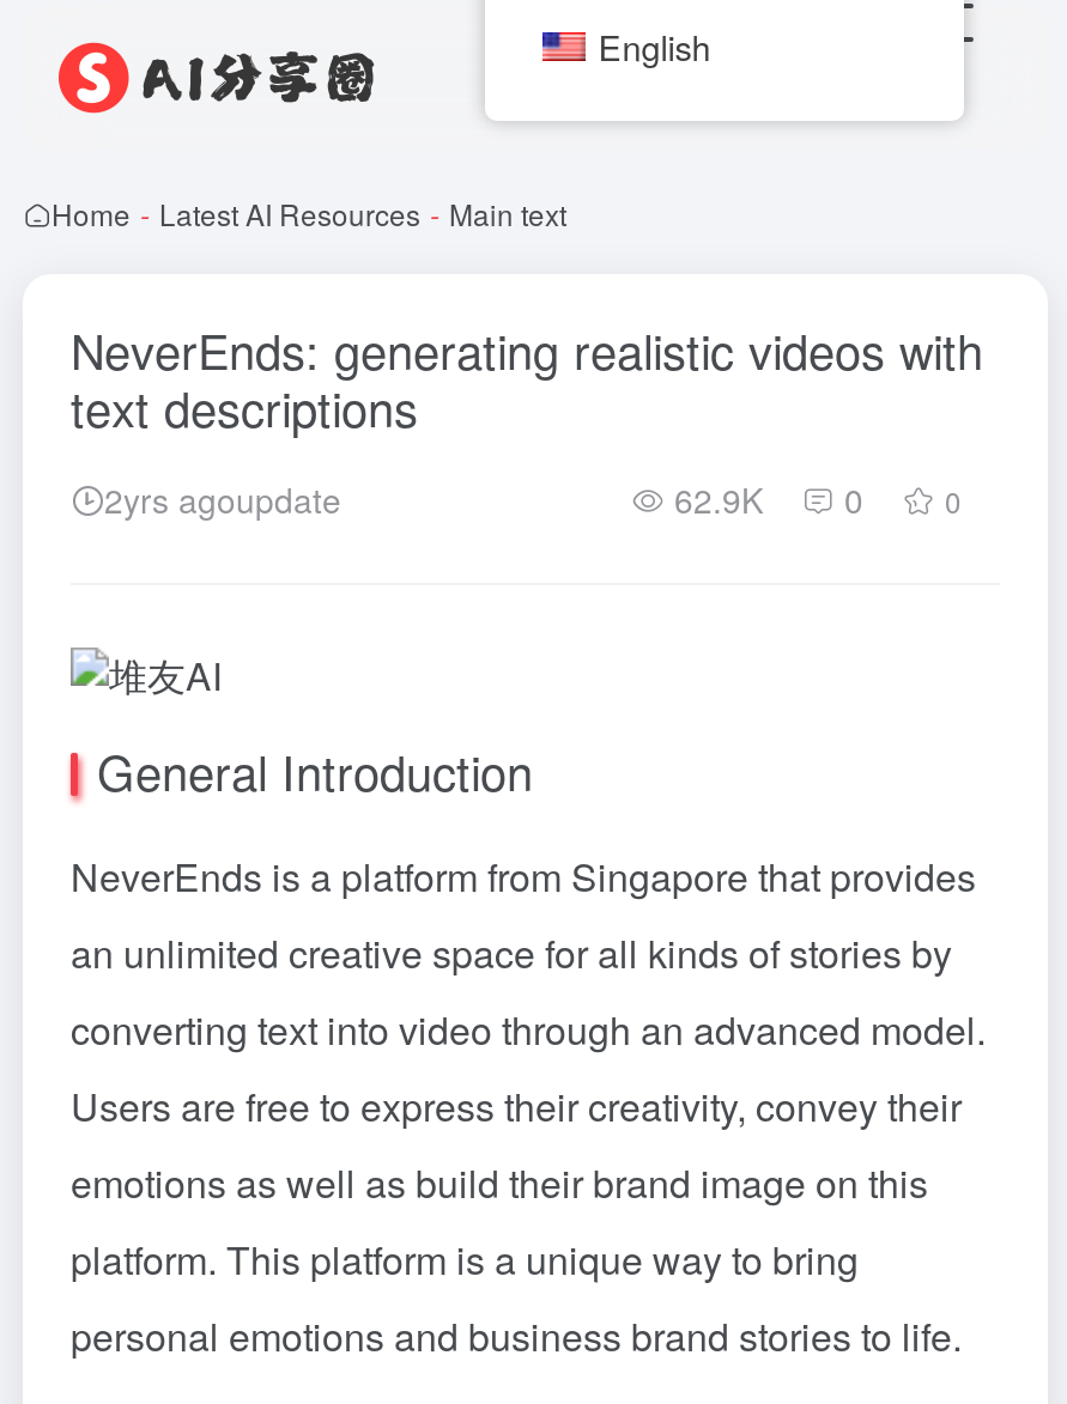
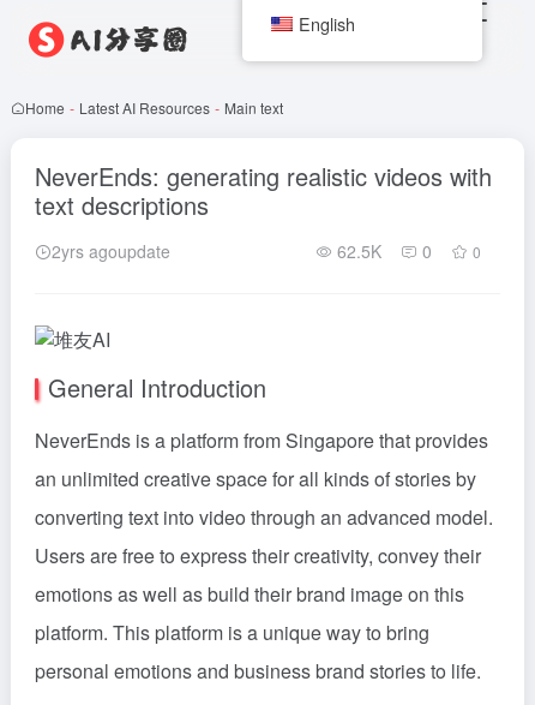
[665,475,962,523] 62.9K 0 0 -> [332,239,481,263] 62.5K 0 0

